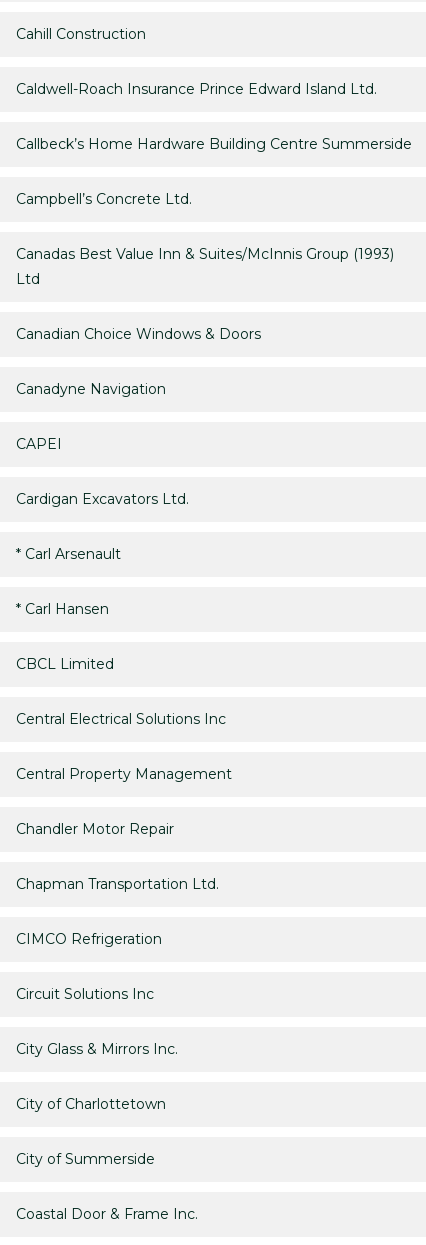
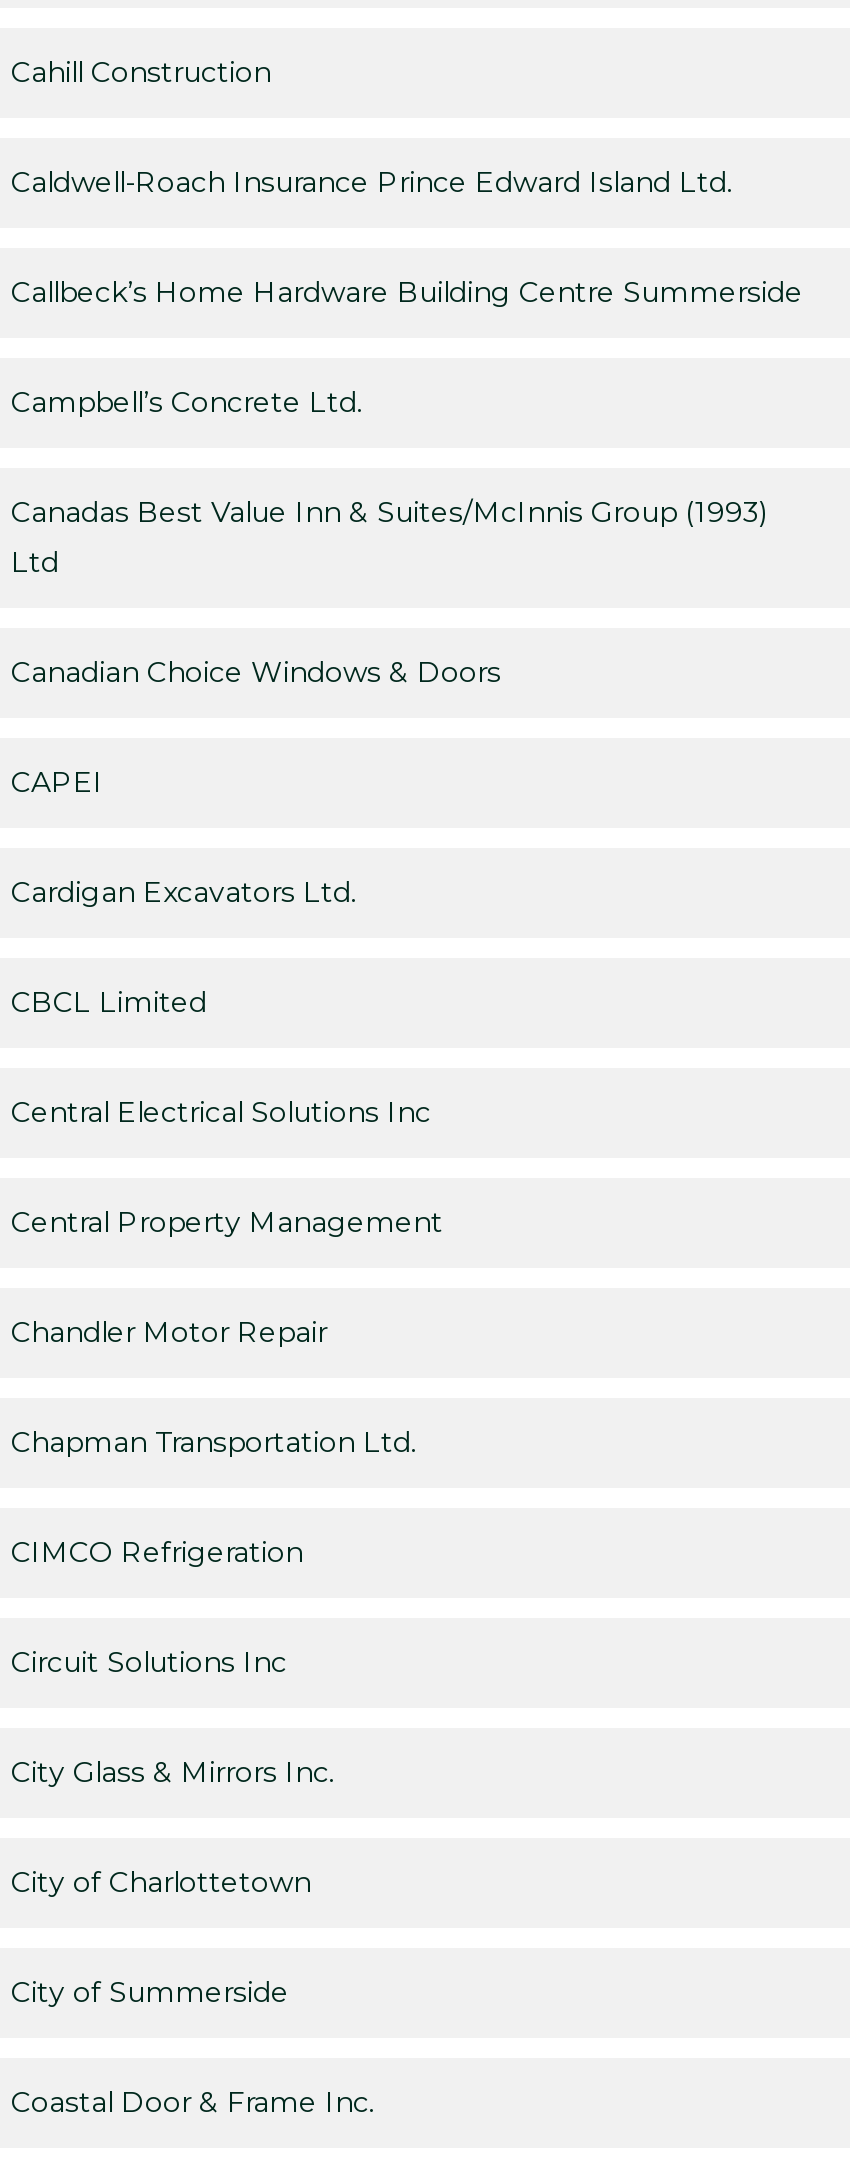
[16,380,166,398] Canadyne Navigation -> none
[16,545,121,618] * Carl Arsenault | * Carl Hansen -> none

